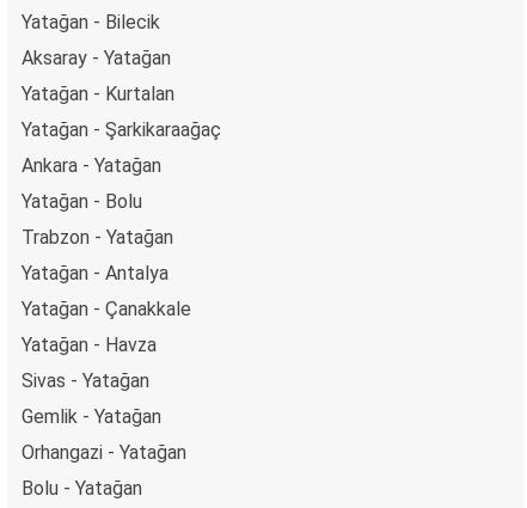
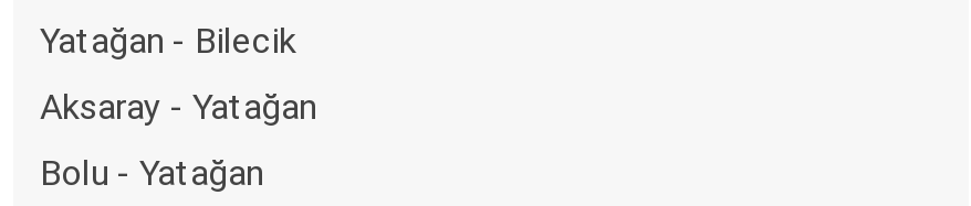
[22,82,221,463] Yatağan - Kurtalan | Yatağan - Şarkikaraağaç | Ankara - Yatağan | Yatağan - Bolu | Trabzon - Yatağan | Yatağan - Antalya | Yatağan - Çanakkale | Yatağan - Havza | Sivas - Yatağan | Gemlik - Yatağan | Orhangazi - Yatağan -> none

